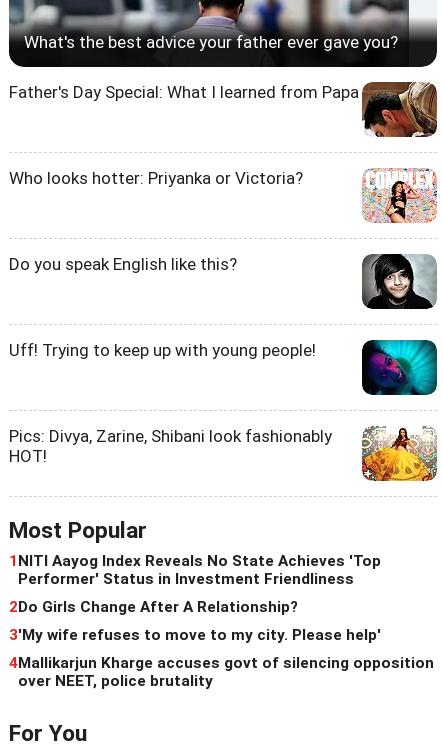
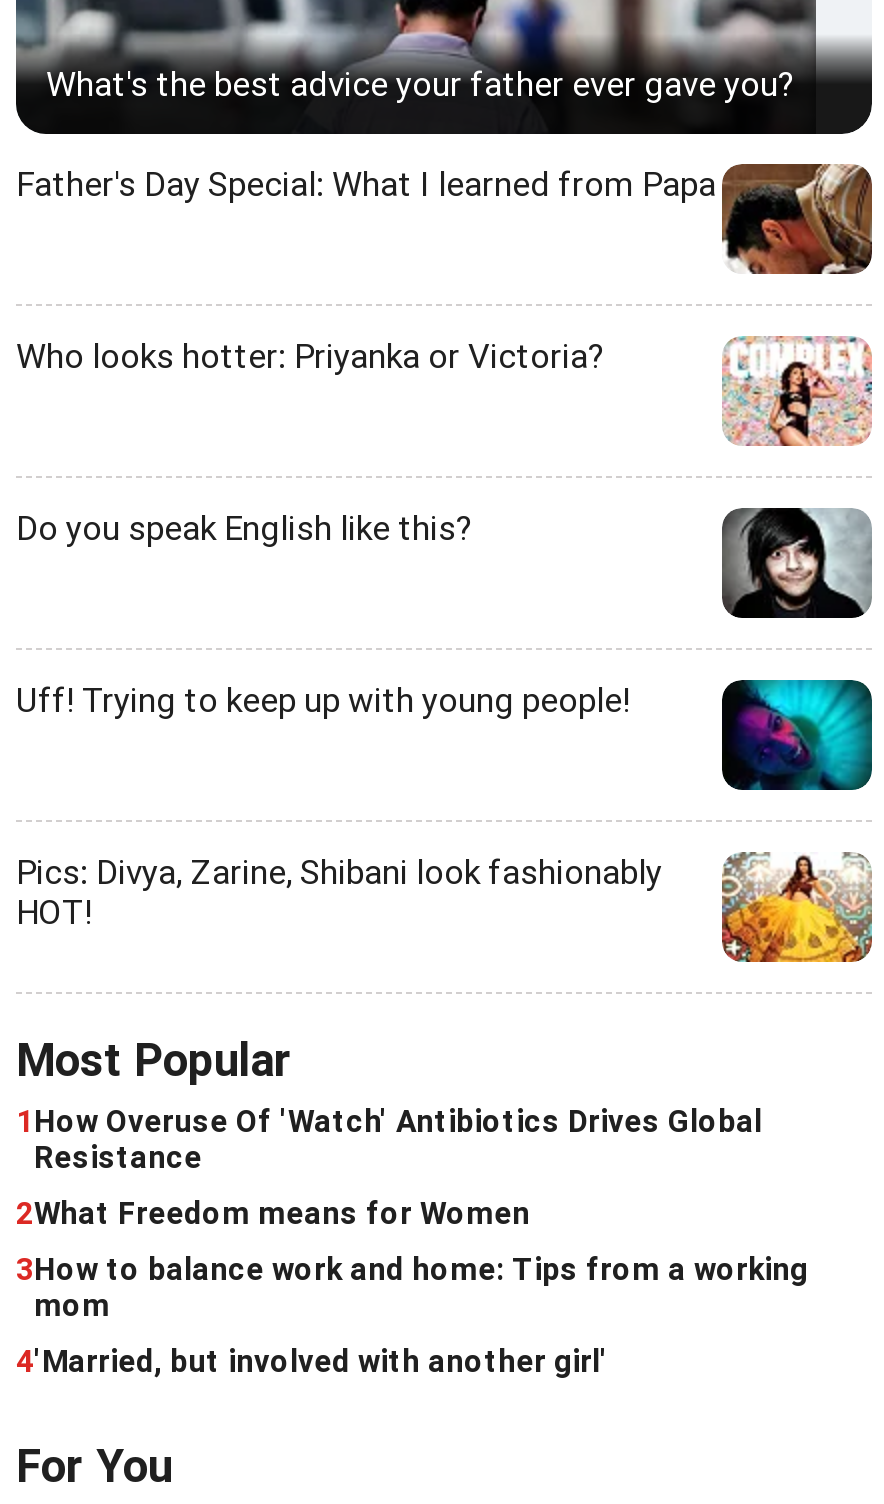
[9,552,381,588] 1 NITI Aayog Index Reveals No State Achieves 'Top | Performer' Status in Investment Friendliness -> [16,1104,762,1176] 1 How Overuse Of 'Watch' Antibiotics Drives Global | Resistance
[9,598,298,616] 2Do Girls Change After A Relationship? -> [16,1196,530,1232] 2What Freedom means for Women
[9,626,381,644] 3'My wife refuses to move to my city. Please help' -> [16,1252,808,1324] 3How to balance work and home: Tips from a working | mom
[9,654,434,690] 4Mallikarjun Kharge accuses govt of silencing opposition | over NEET, police brutality -> [16,1344,608,1380] 4'Married, but involved with another girl'

